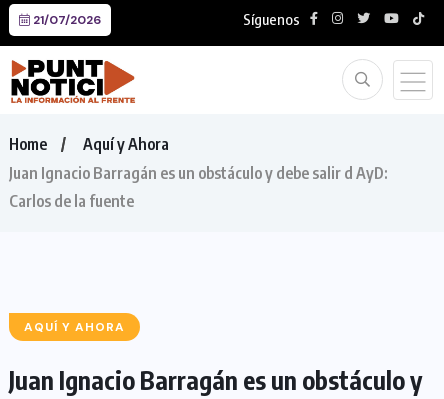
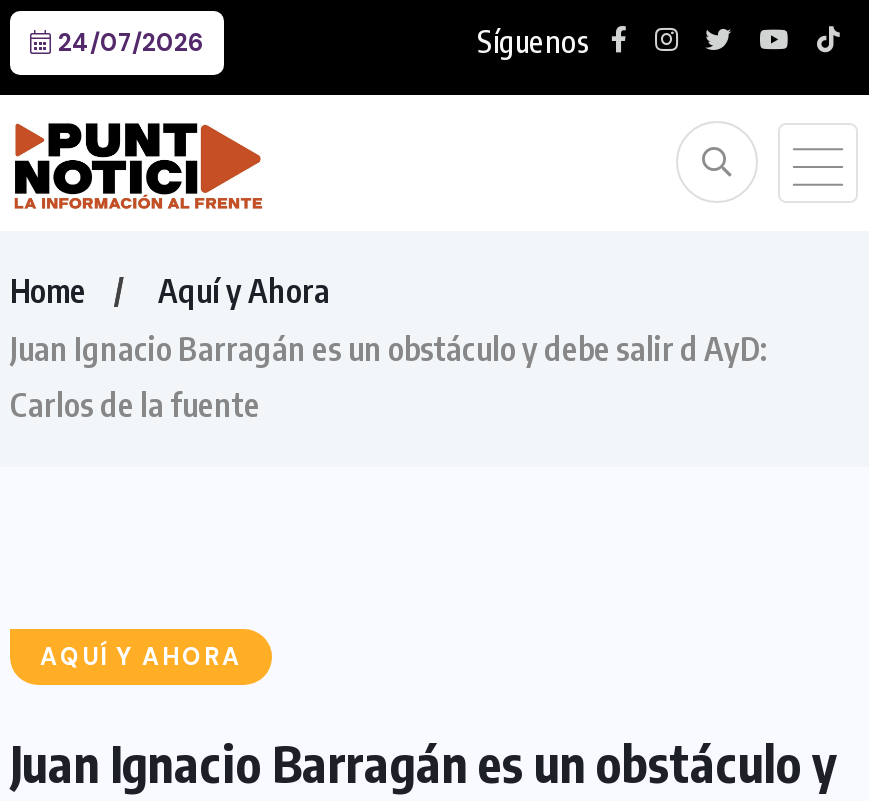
[30,12,101,28] 21/07/2026 -> [52,27,204,59] 24/07/2026

